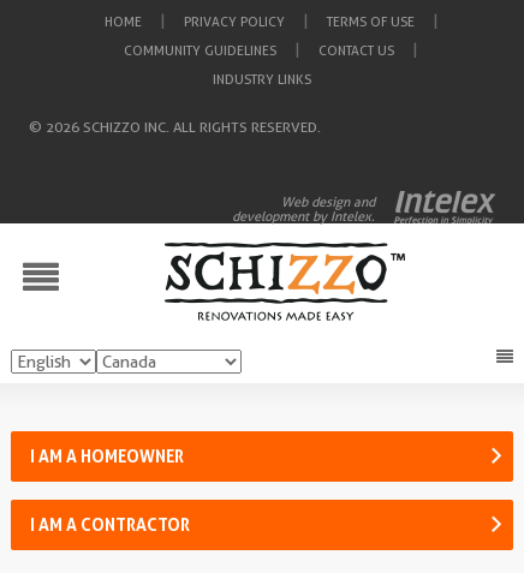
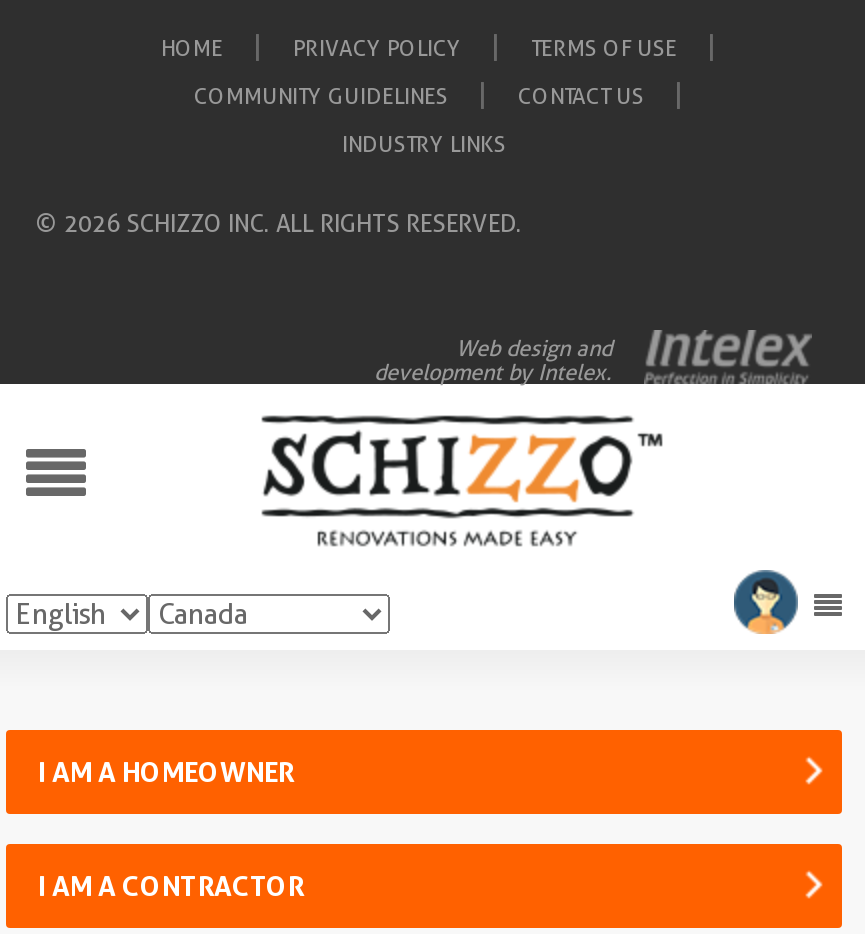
none -> [732,568,800,636] [image]

